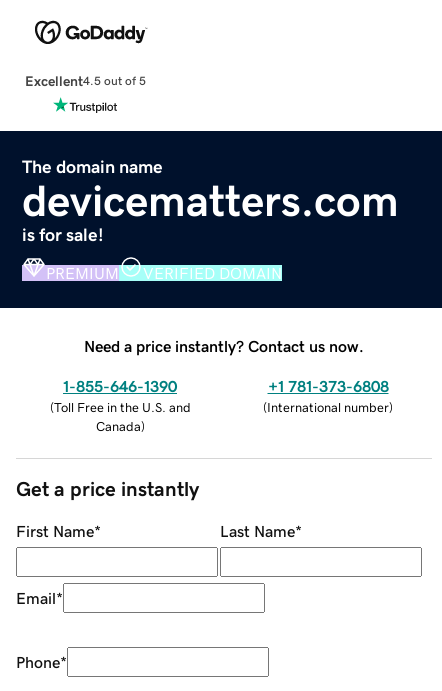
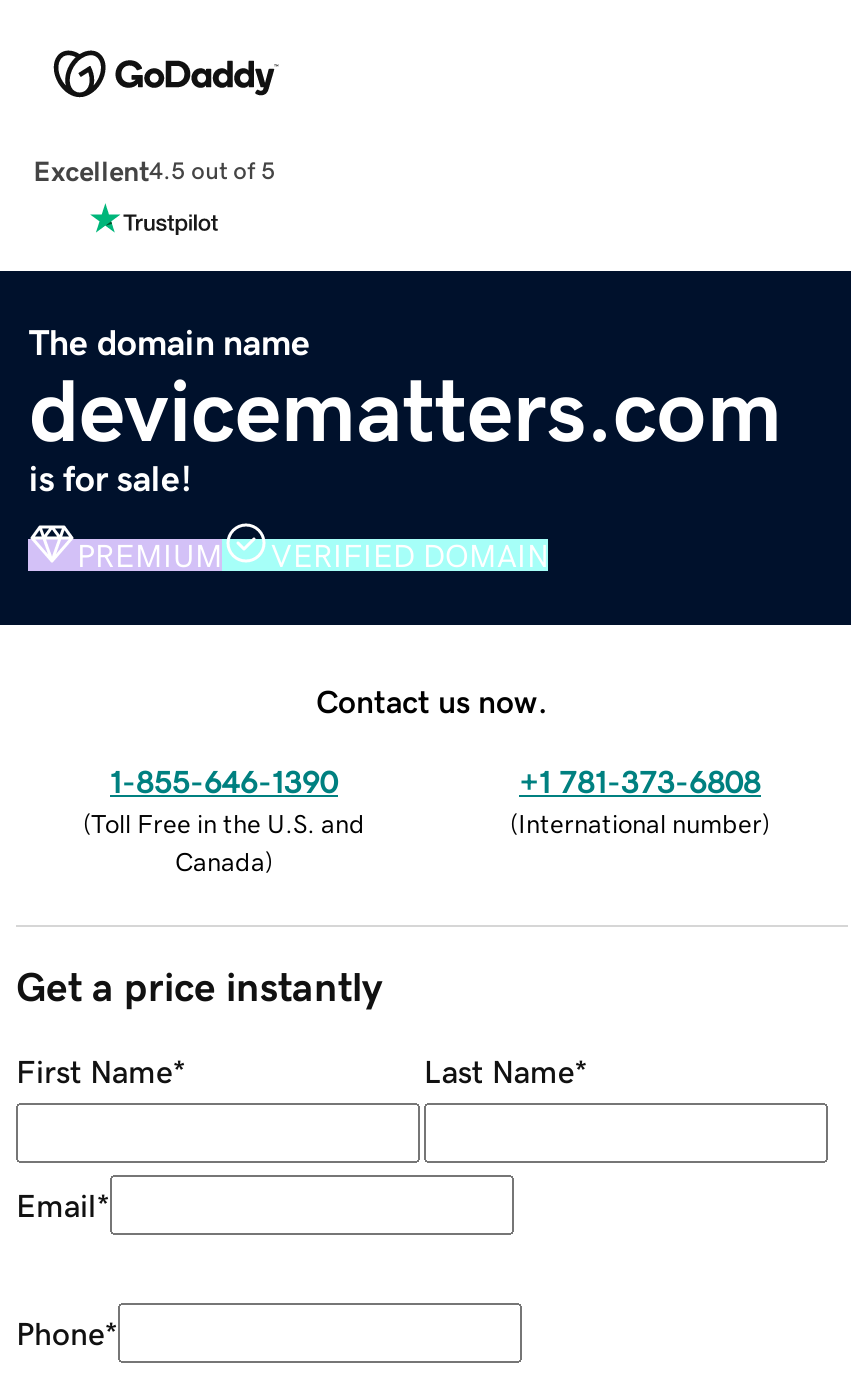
[84,338,364,354] Need a price instantly? Contact us now. -> [316,684,548,716] Contact us now.

